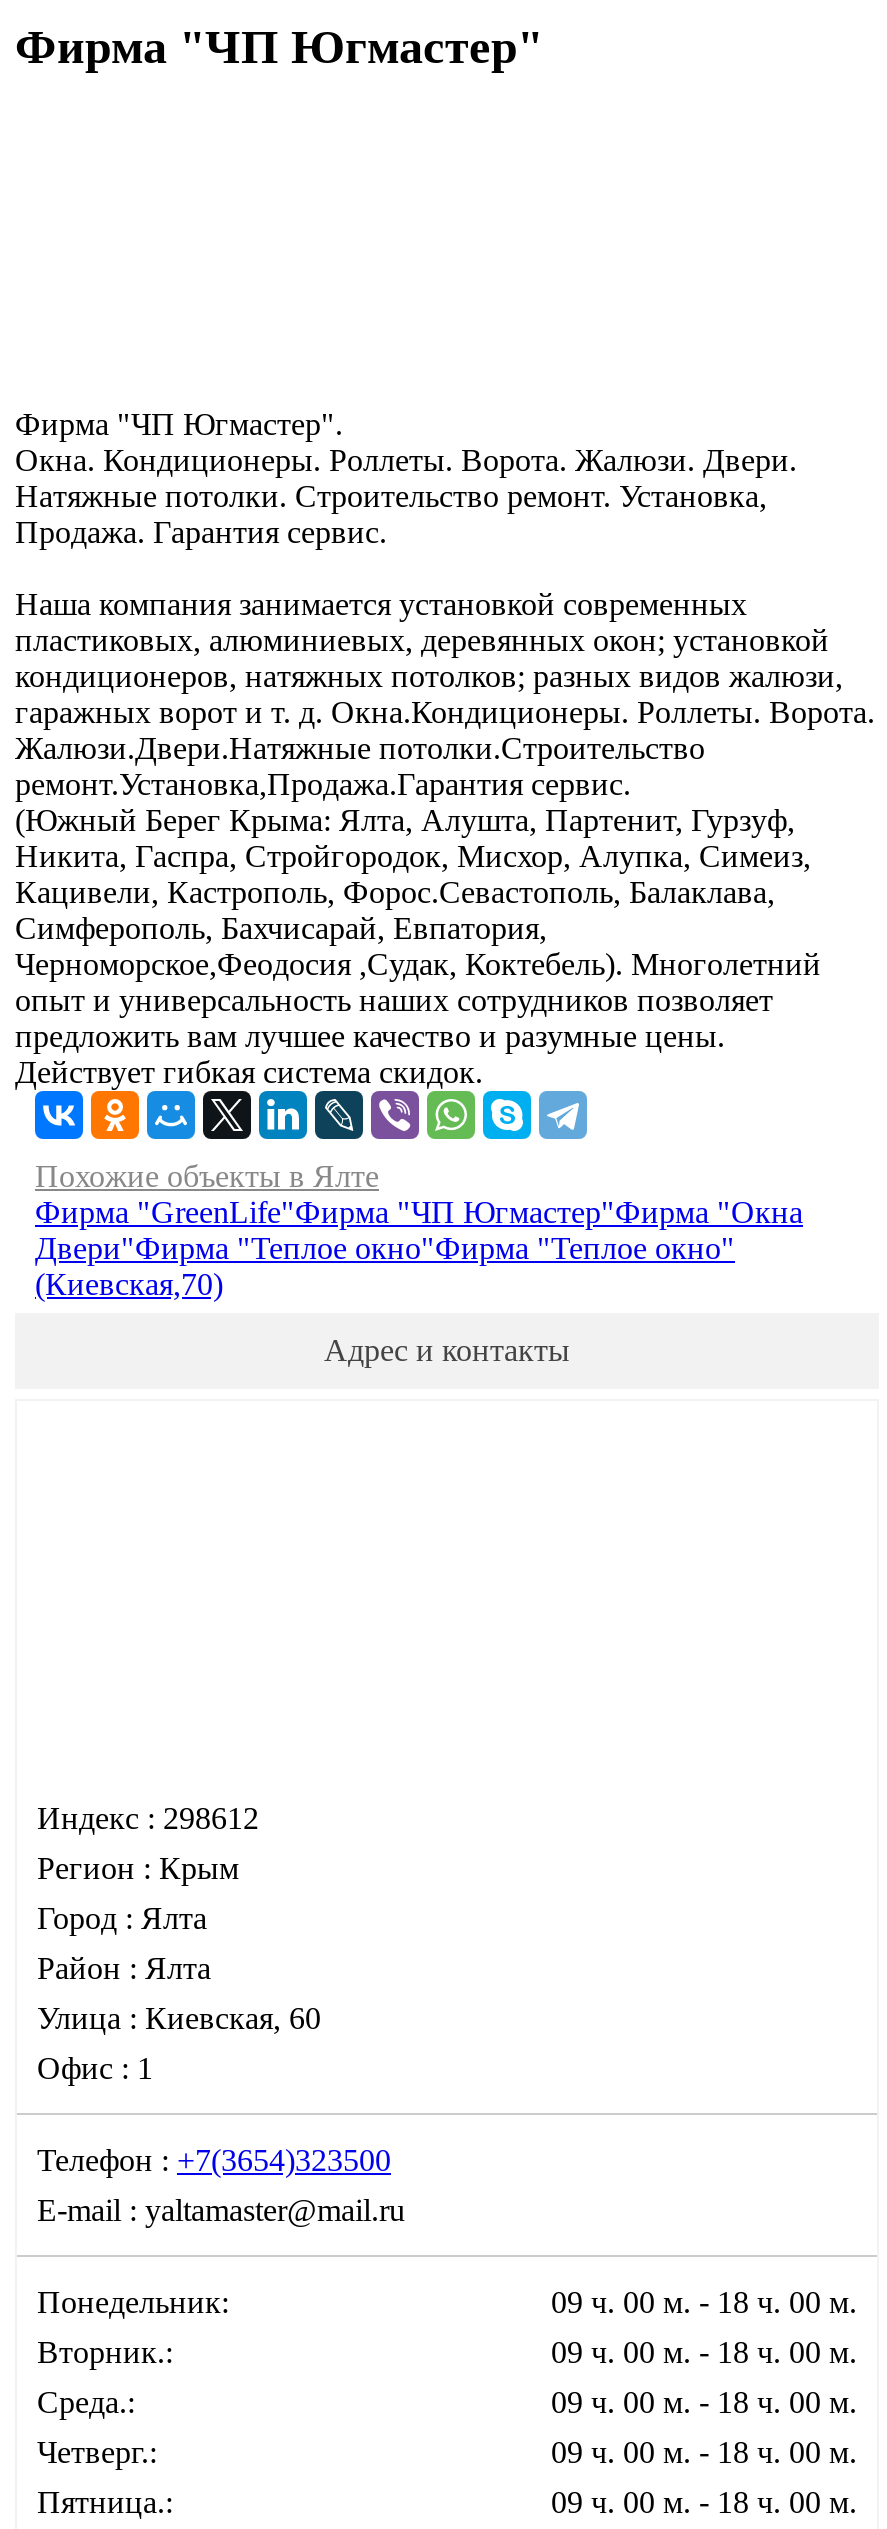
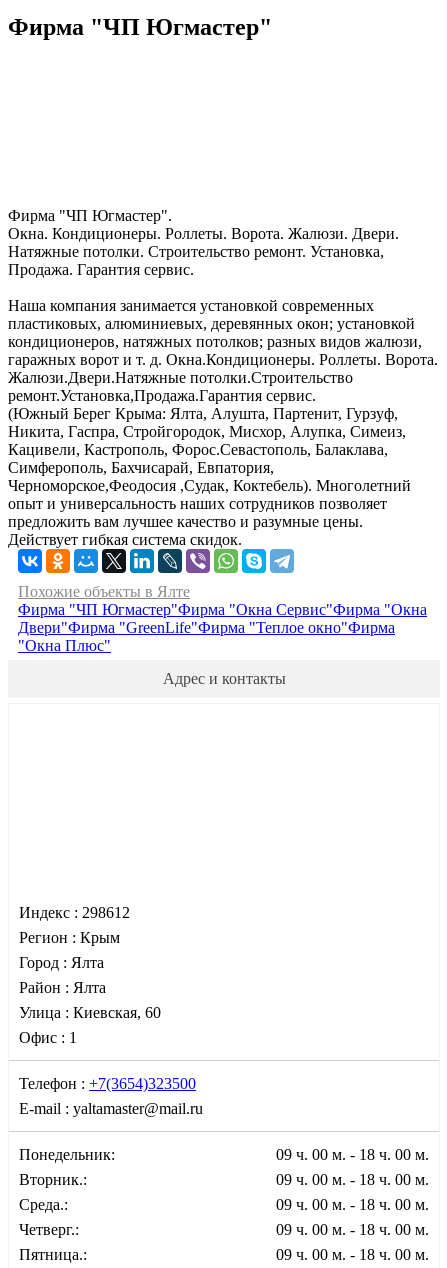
[35,1195,803,1301] Фирма "GreenLife"Фирма "ЧП Югмастер"Фирма "Окна | Двери"Фирма "Теплое окно"Фирма "Теплое окно" | (Киевская,70) -> [18,601,427,654] Фирма "ЧП Югмастер"Фирма "Окна Сервис"Фирма "Окна | Двери"Фирма "GreenLife"Фирма "Теплое окно"Фирма | "Окна Плюс"

